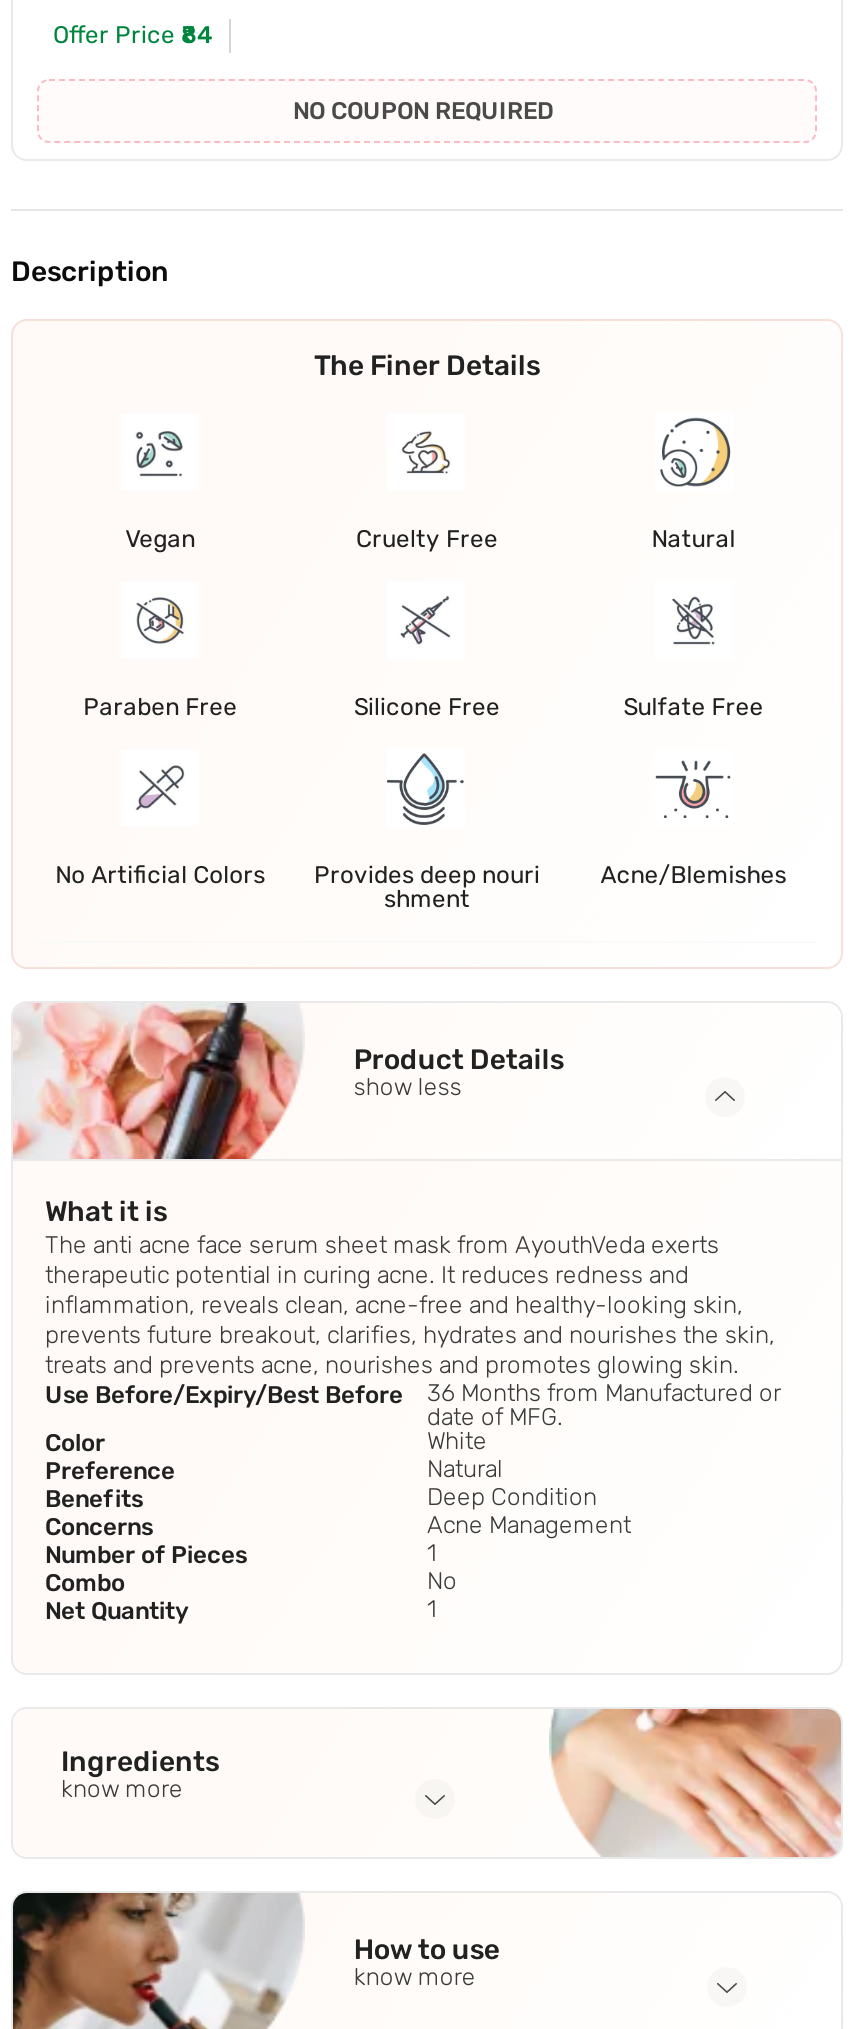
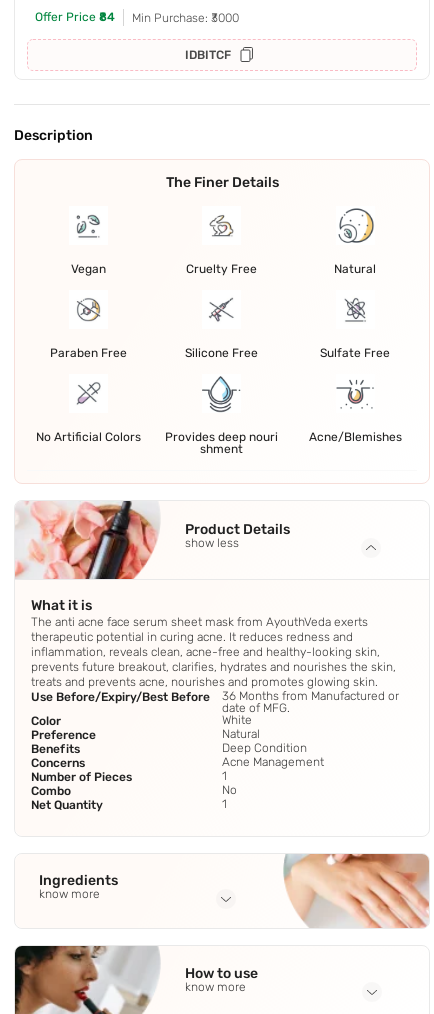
[293,98,553,126] NO COUPON REQUIRED -> [132,11,239,62] Min Purchase: ₹3000 | IDBITCF

